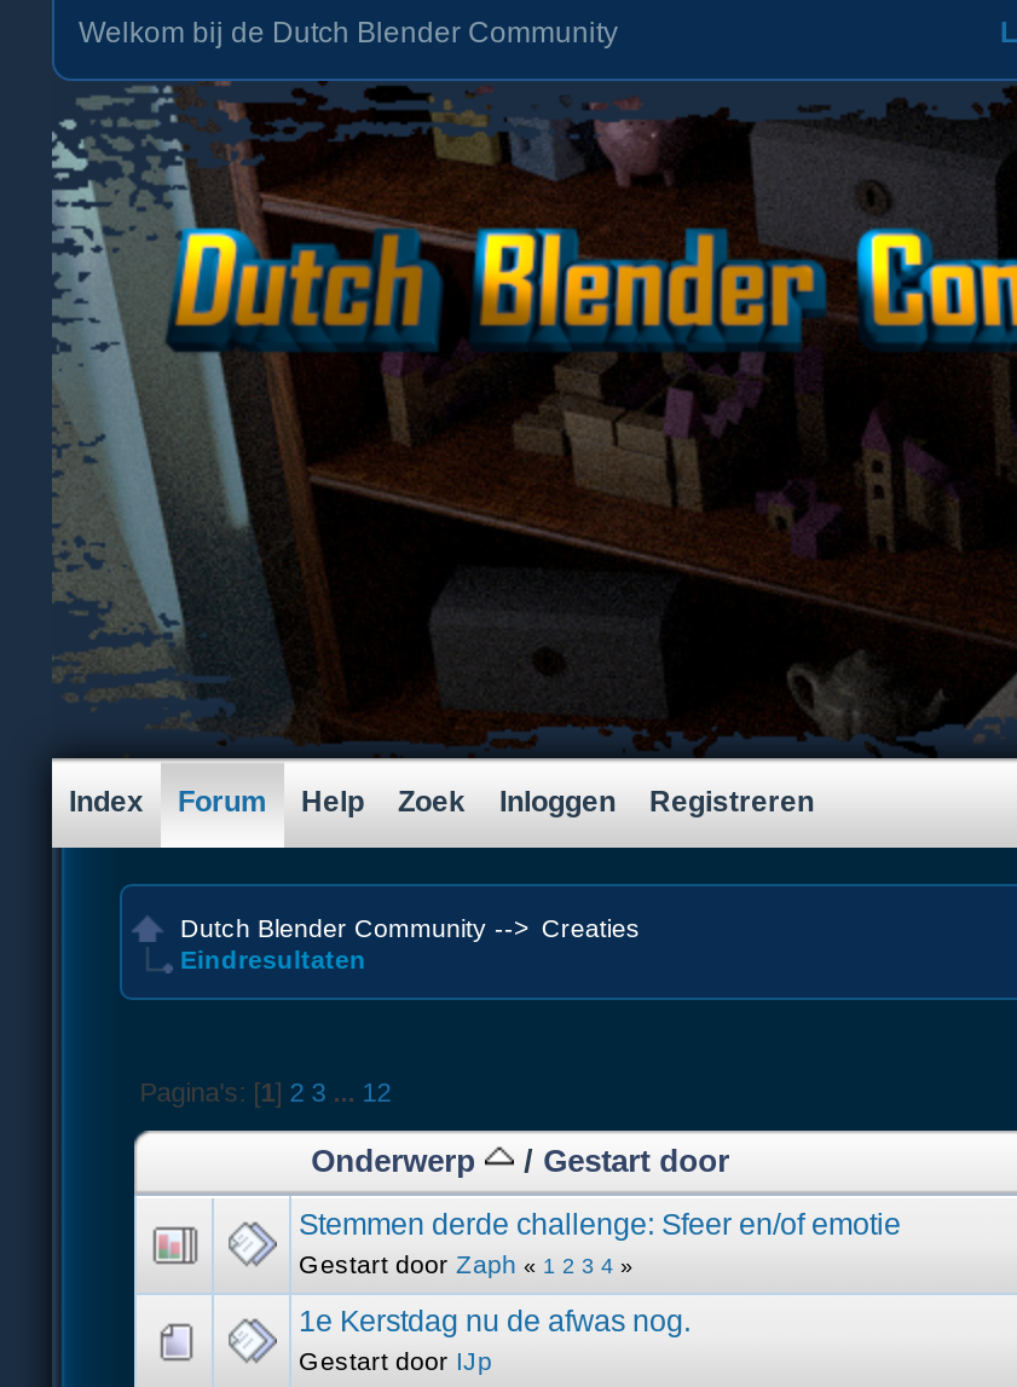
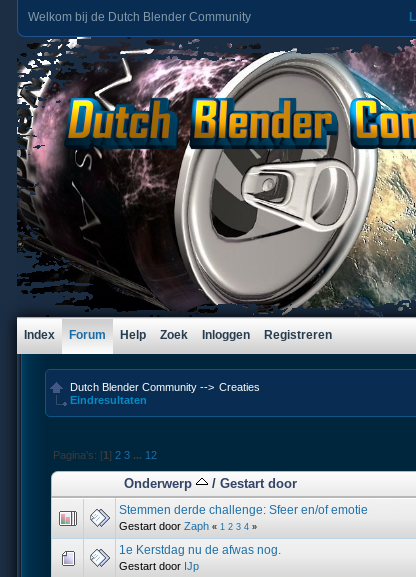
[52,81,1010,756] [image] -> [17,36,413,317] [image]

